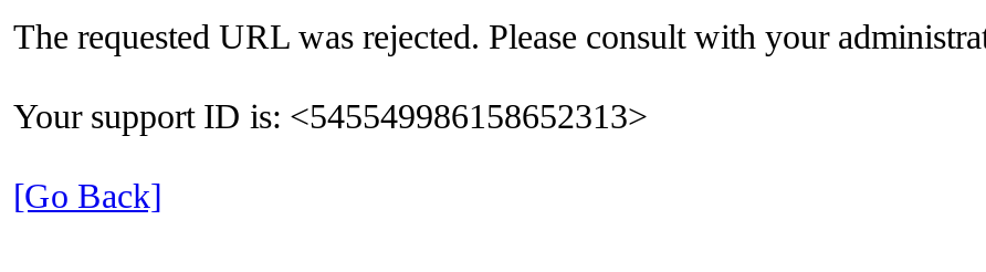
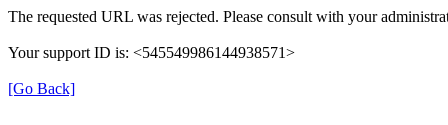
[13,97,648,135] Your support ID is: <545549986158652313> -> [8,44,295,61] Your support ID is: <545549986144938571>

